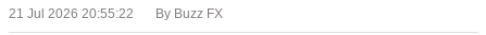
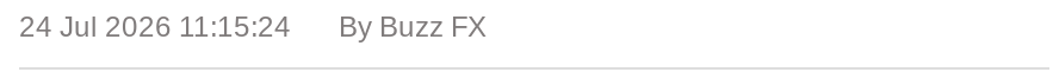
[9,6,223,21] 21 Jul 2026 20:55:22 By Buzz FX -> [19,10,487,43] 24 Jul 2026 11:15:24 By Buzz FX

